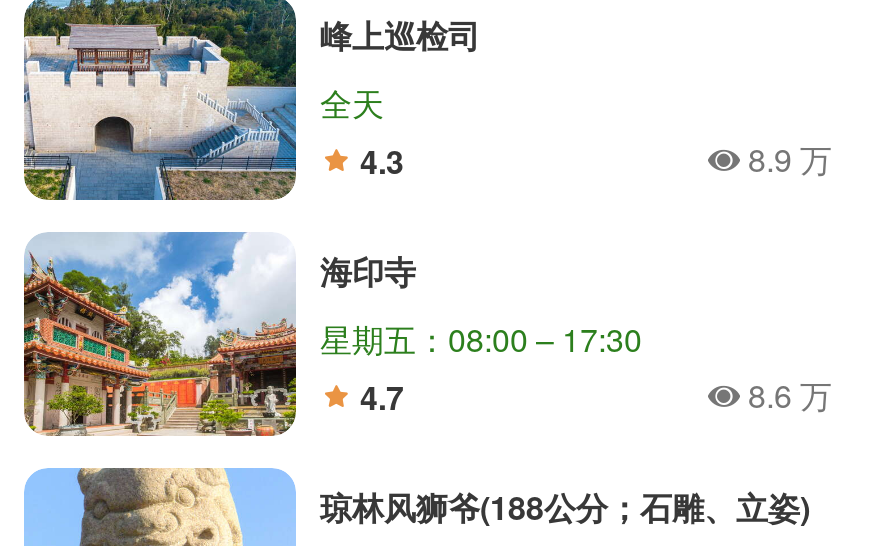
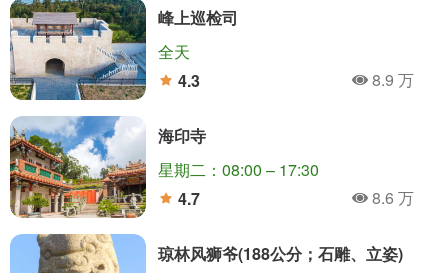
[320,316,642,362] 星期五：08:00 – 17:30 -> [158,158,319,181] 星期二：08:00 – 17:30

